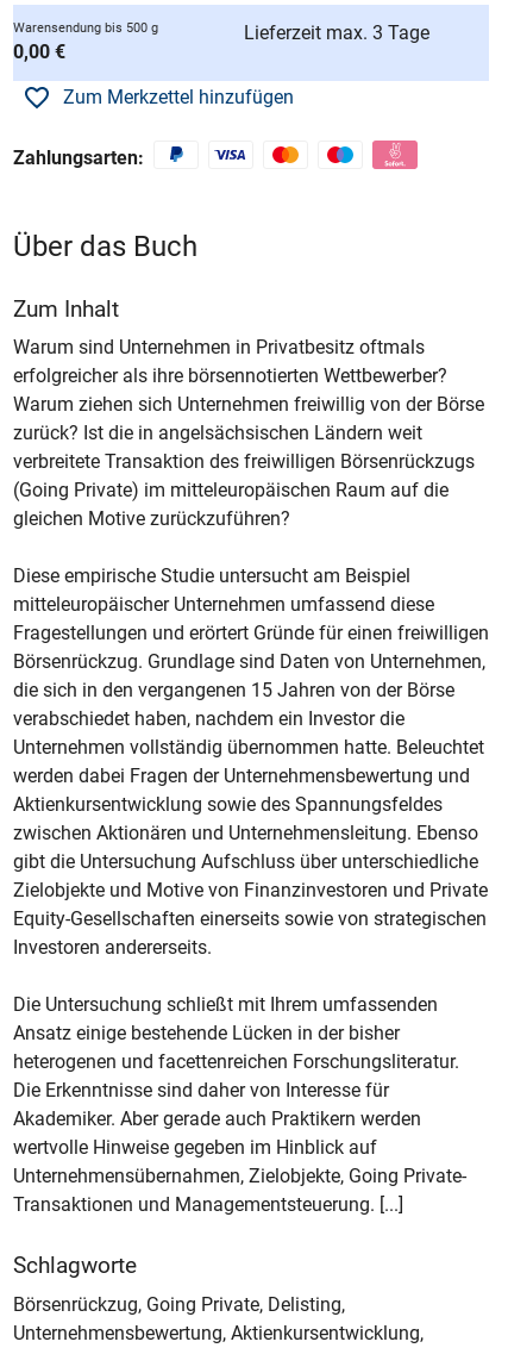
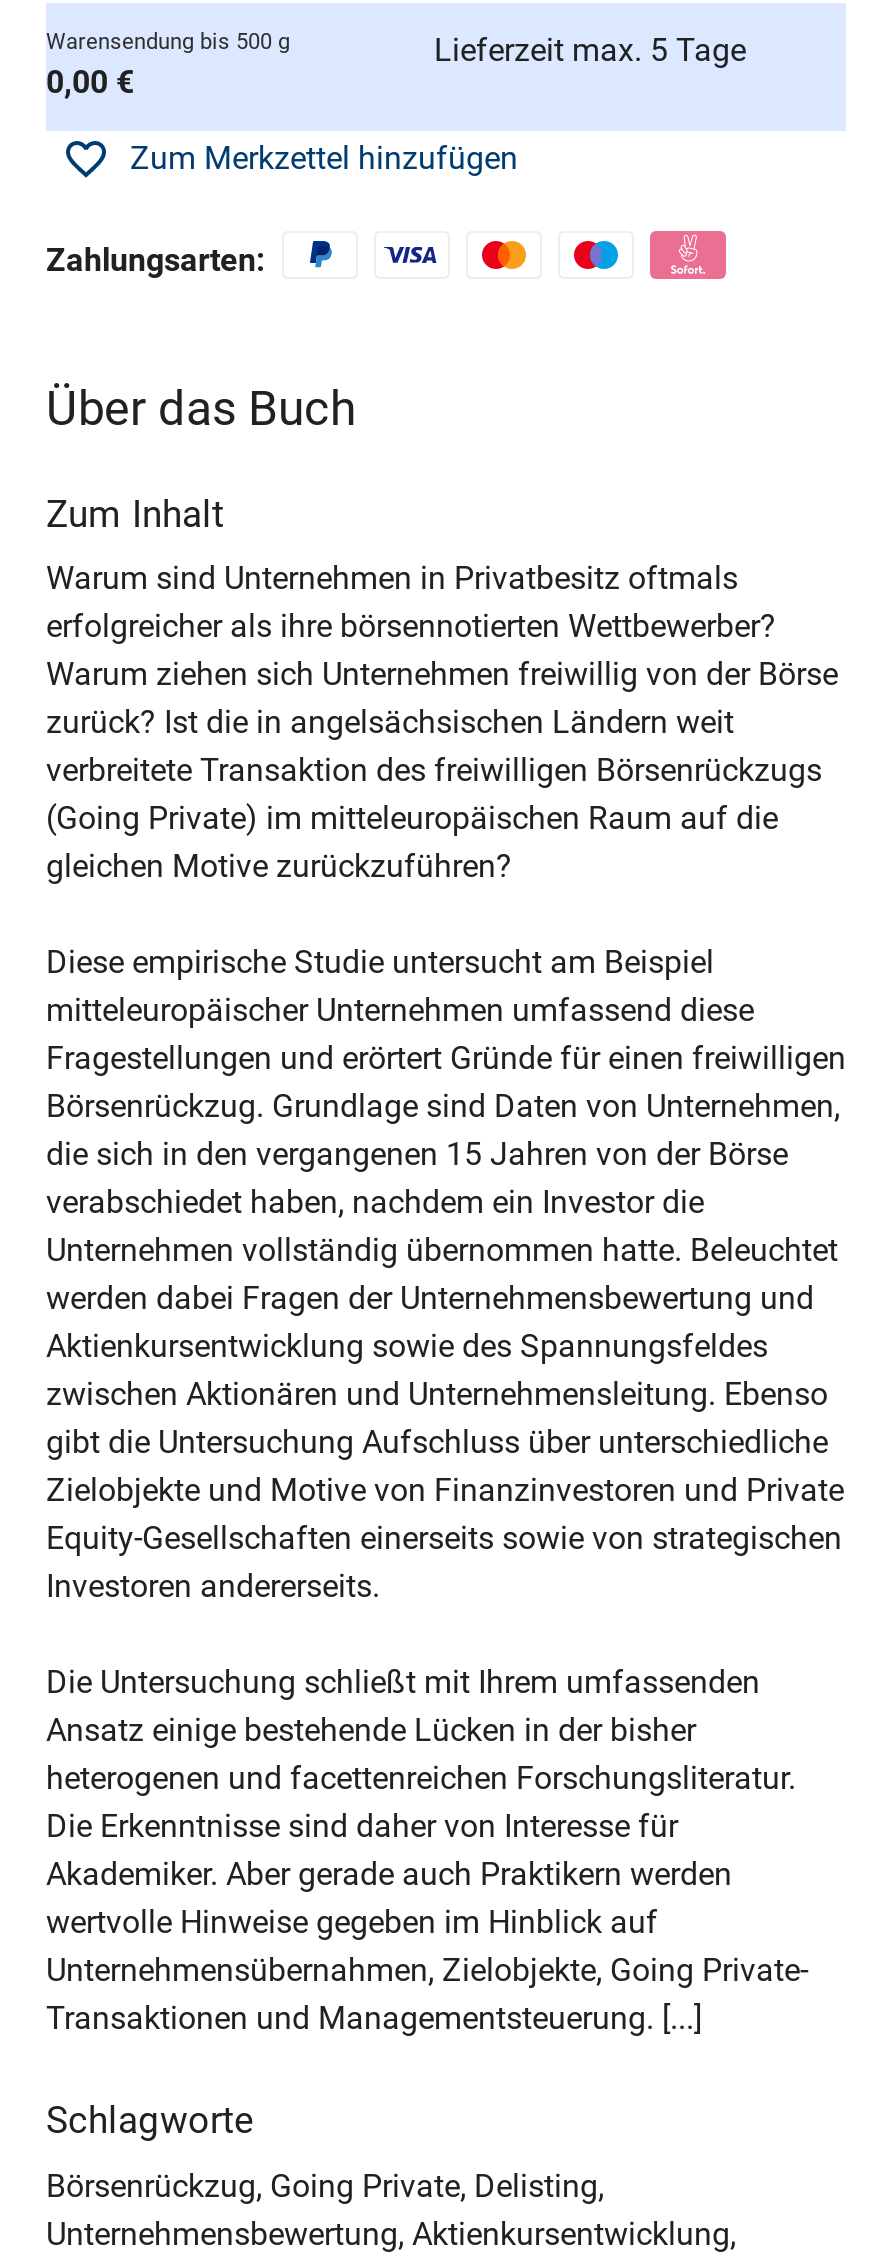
[244,21,429,44] Lieferzeit max. 3 Tage -> [434,31,746,69] Lieferzeit max. 5 Tage

